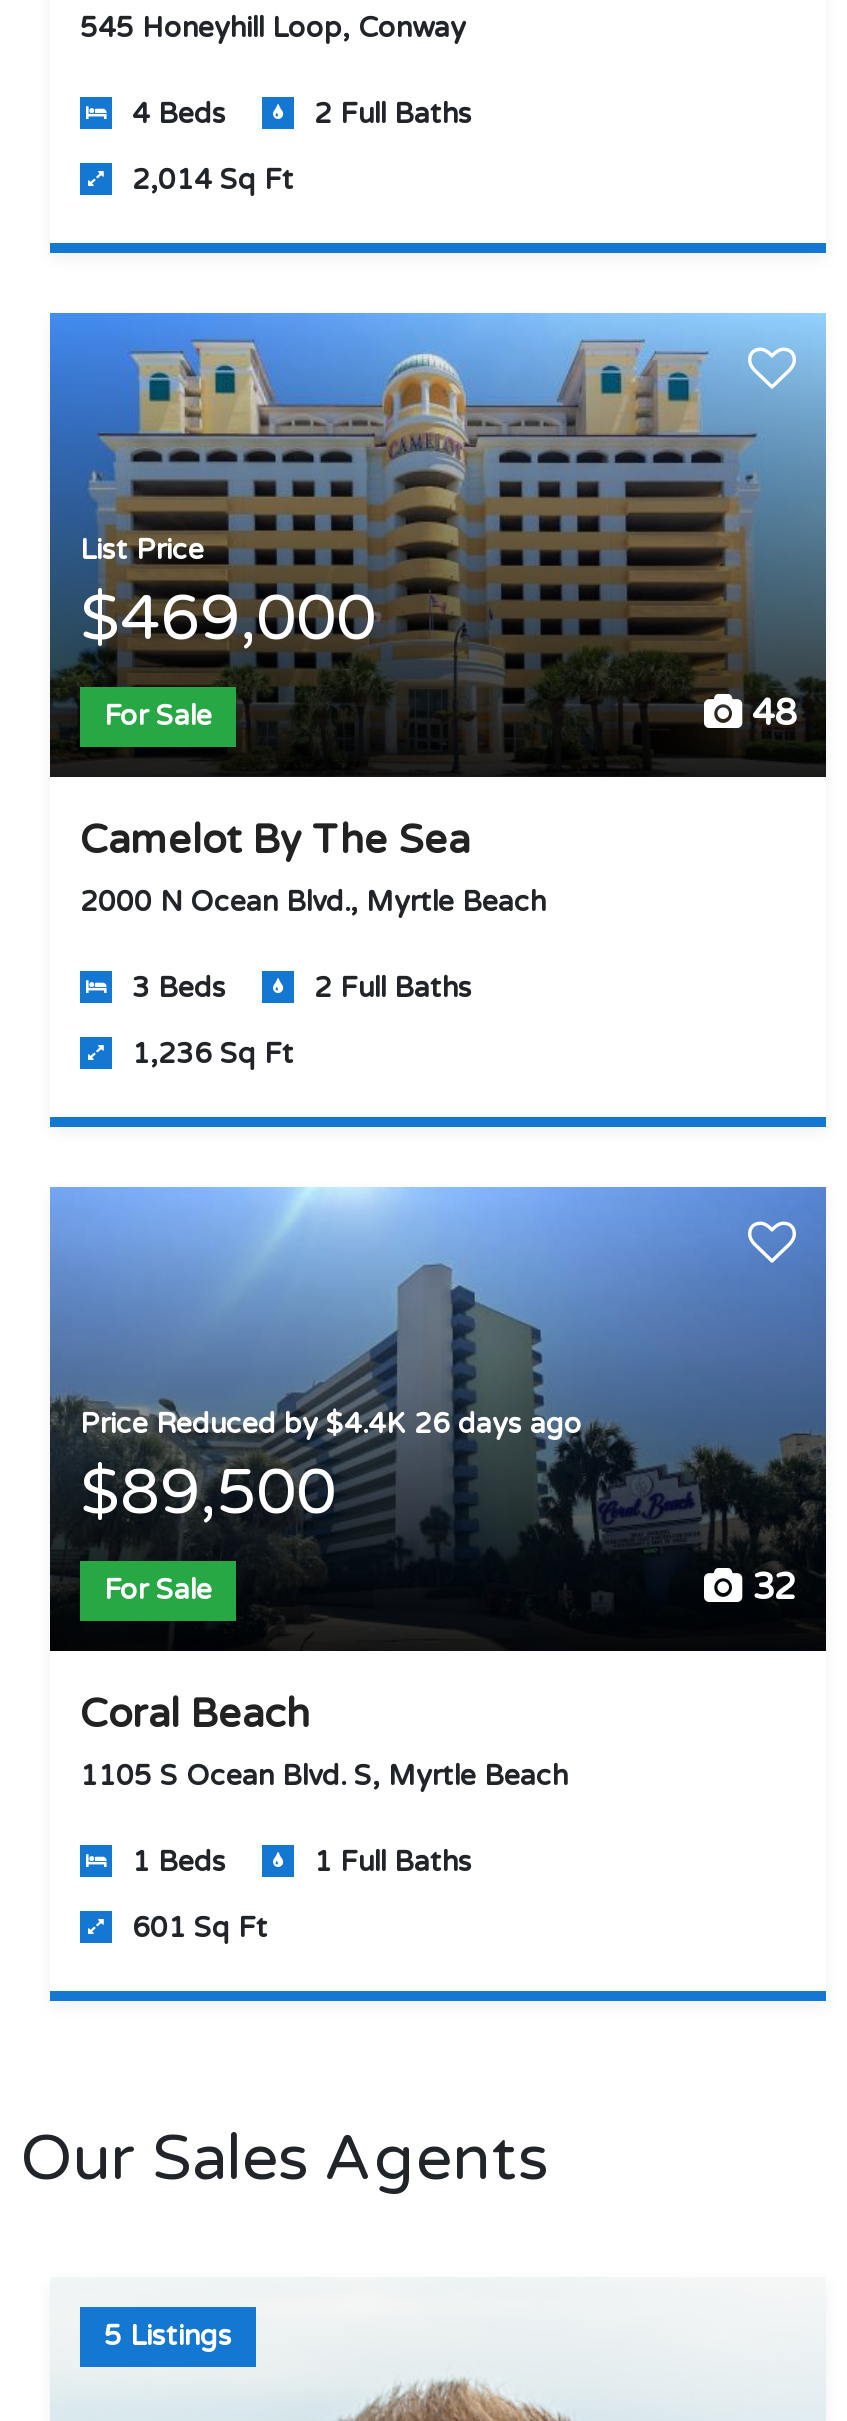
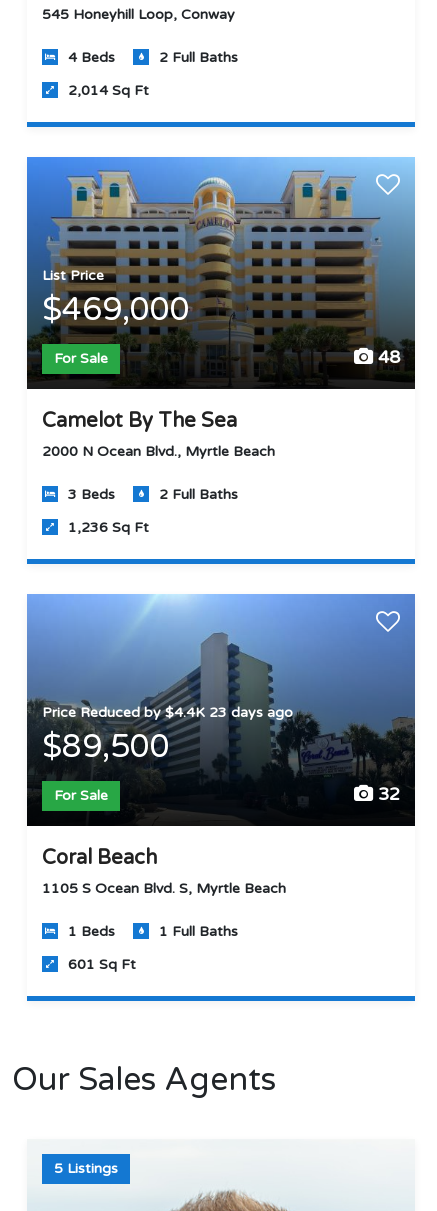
[80,1408,582,1442] Price Reduced by $4.4K 26 days ago -> [42,704,293,721] Price Reduced by $4.4K 23 days ago

